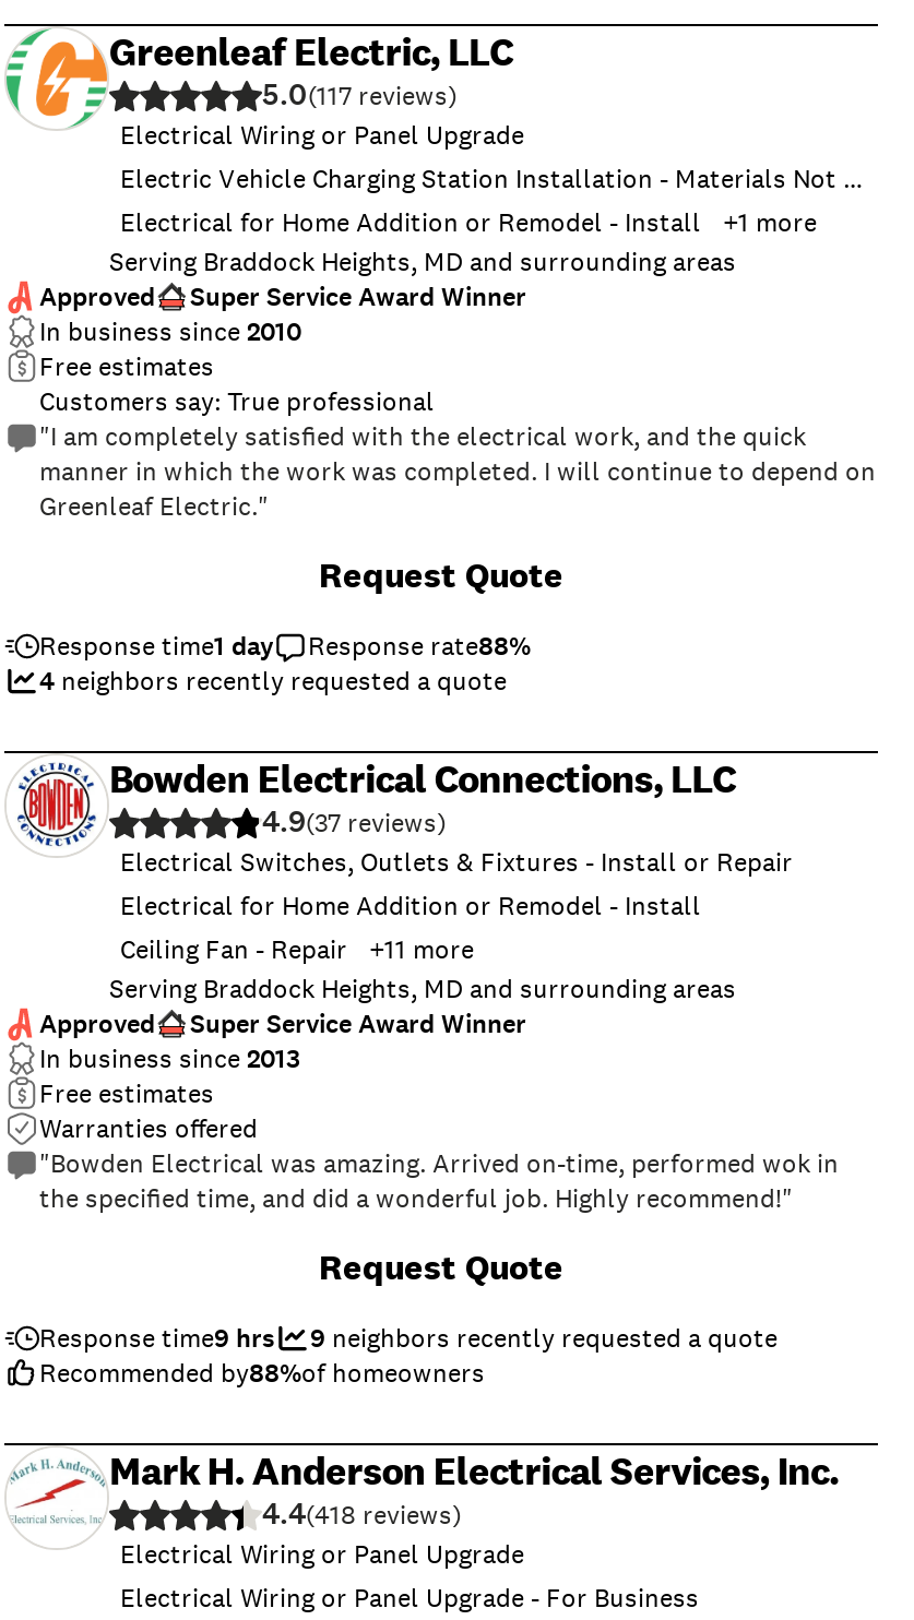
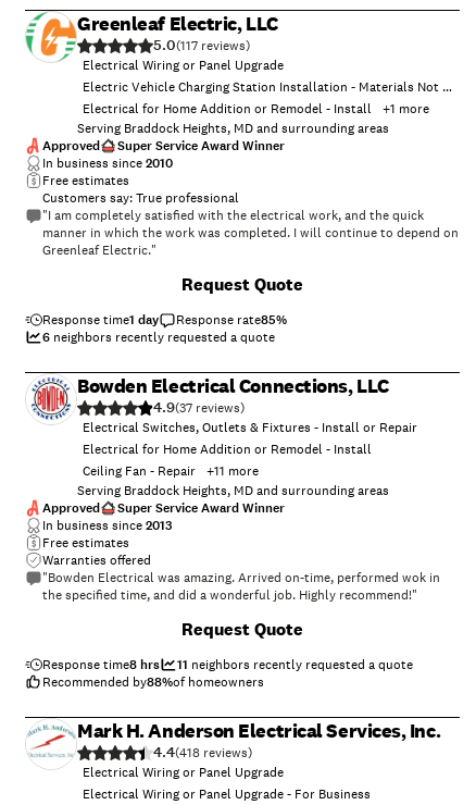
[308,629,531,664] Response rate88% -> [176,311,287,329] Response rate85%
[39,664,507,699] 4 neighbors recently requested a quote -> [42,329,275,346] 6 neighbors recently requested a quote
[39,1321,275,1356] Response time9 hrs -> [42,656,160,673] Response time8 hrs
[310,1321,778,1356] 9 neighbors recently requested a quote -> [177,656,413,673] 11 neighbors recently requested a quote

